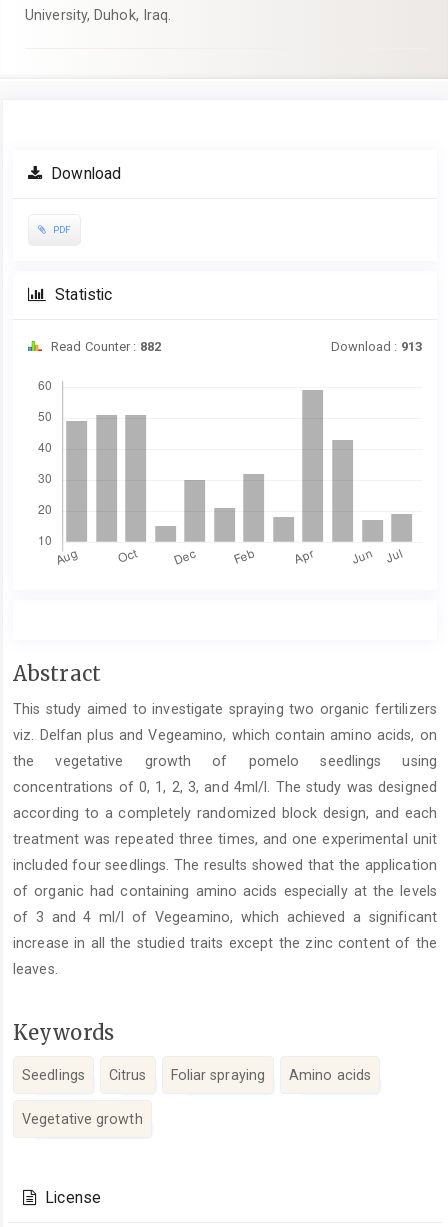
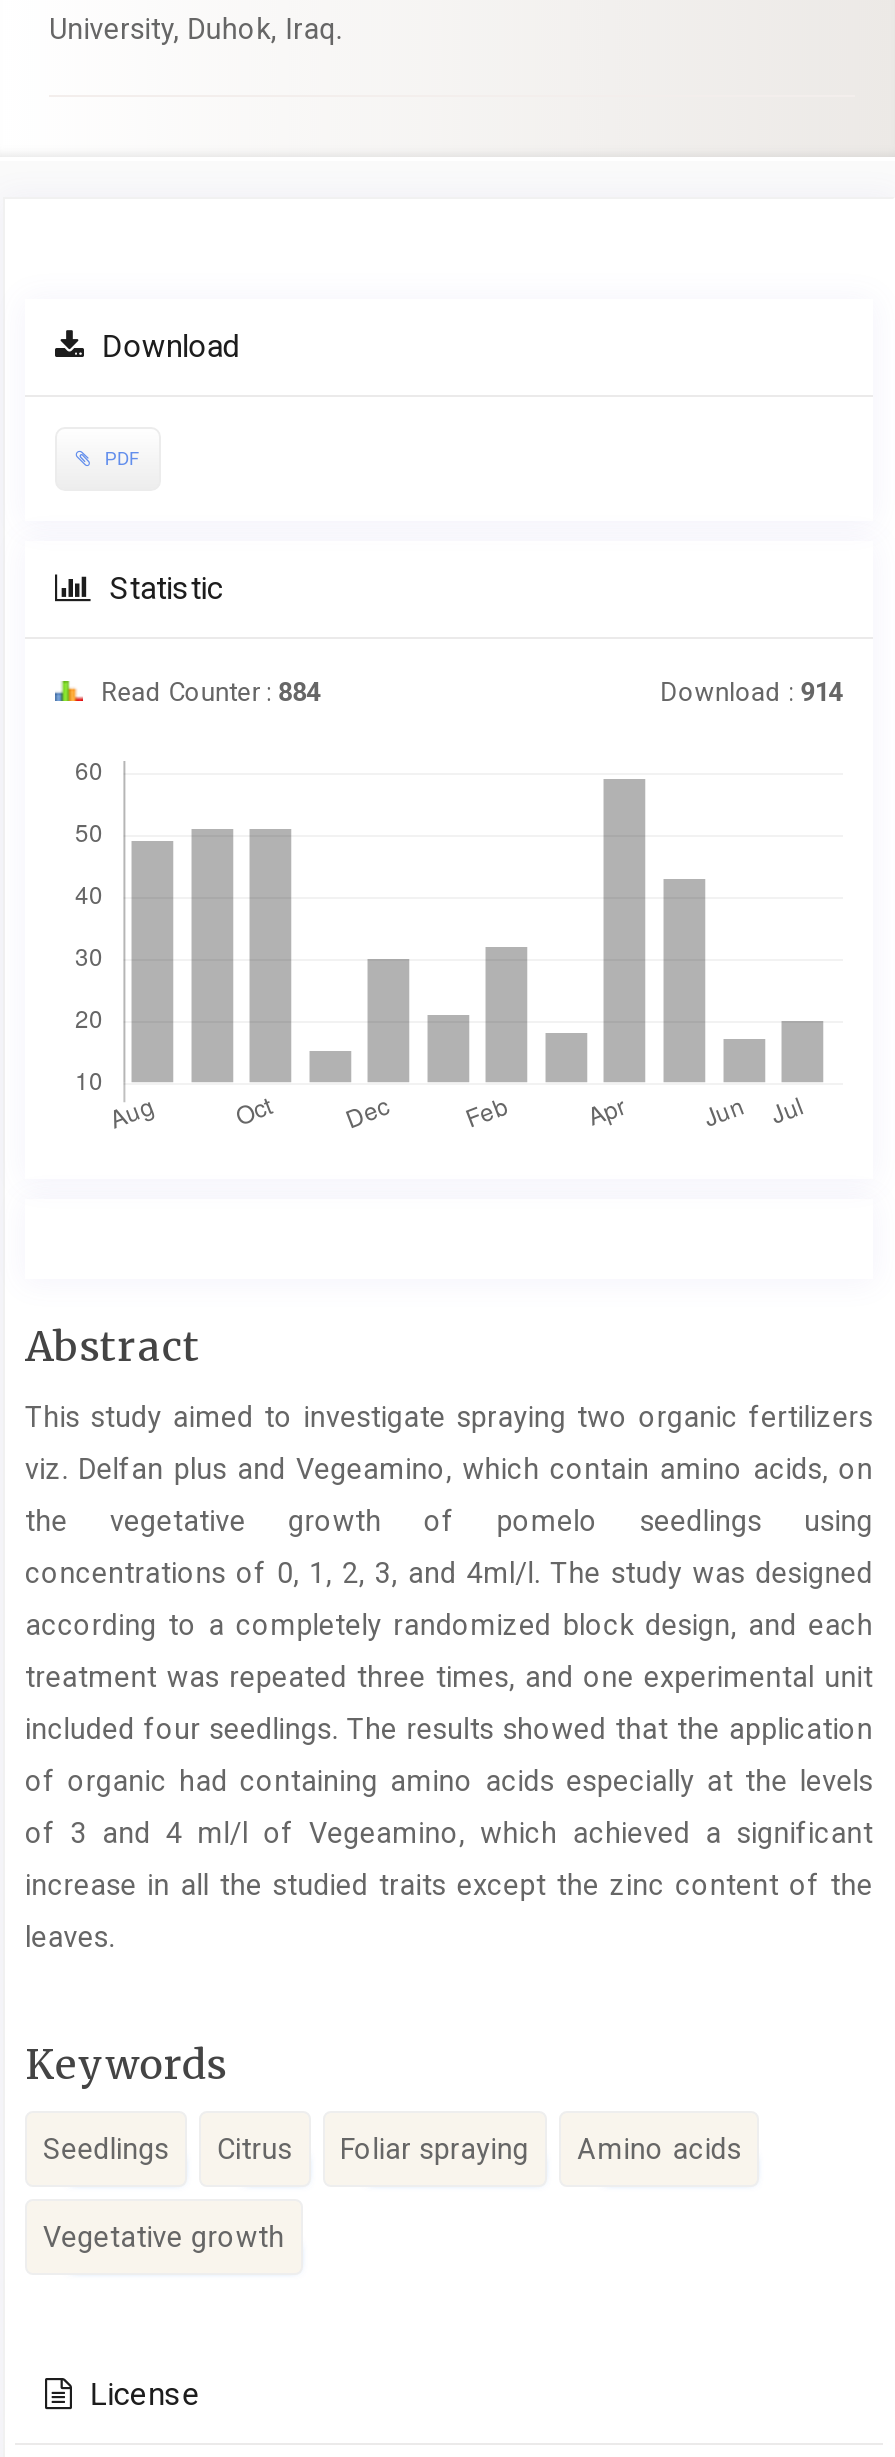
[48,339,161,354] Read Counter : 882 -> [95,677,321,707] Read Counter : 884
[331,339,422,354] Download : 913 -> [660,677,843,707] Download : 914

